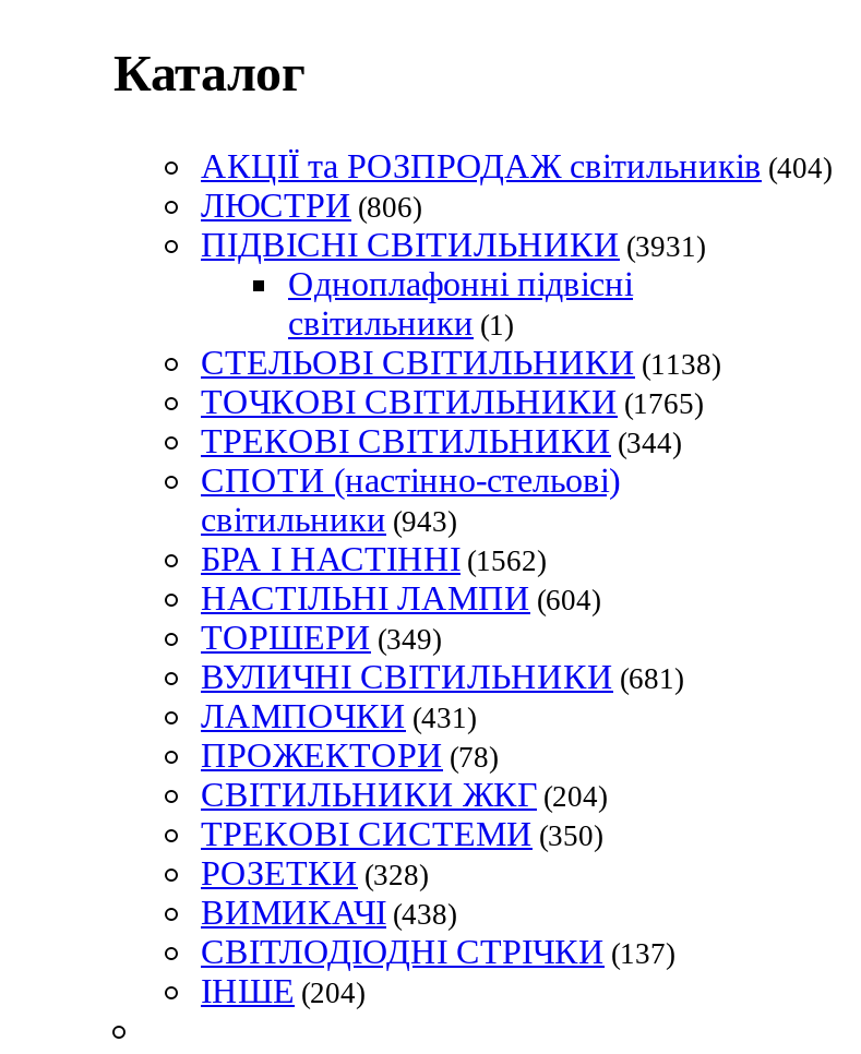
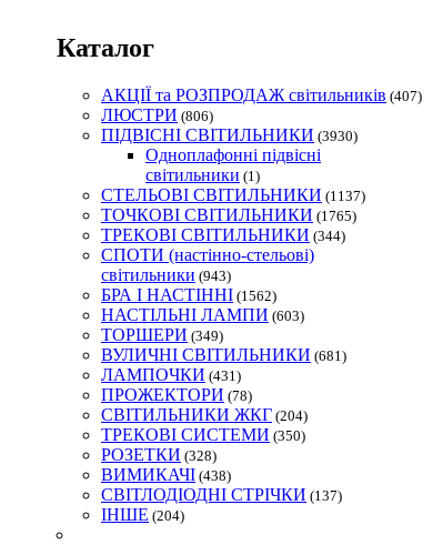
[201,147,832,184] АКЦІЇ та РОЗПРОДАЖ світильників (404) -> [101,85,422,104] АКЦІЇ та РОЗПРОДАЖ світильників (407)
[201,225,705,262] ПІДВІСНІ СВІТИЛЬНИКИ (3931) -> [101,125,358,144] ПІДВІСНІ СВІТИЛЬНИКИ (3930)
[201,343,720,380] СТЕЛЬОВІ СВІТИЛЬНИКИ (1138) -> [101,185,365,204] СТЕЛЬОВІ СВІТИЛЬНИКИ (1137)
[201,579,600,616] НАСТІЛЬНІ ЛАМПИ (604) -> [101,305,304,324] НАСТІЛЬНІ ЛАМПИ (603)

